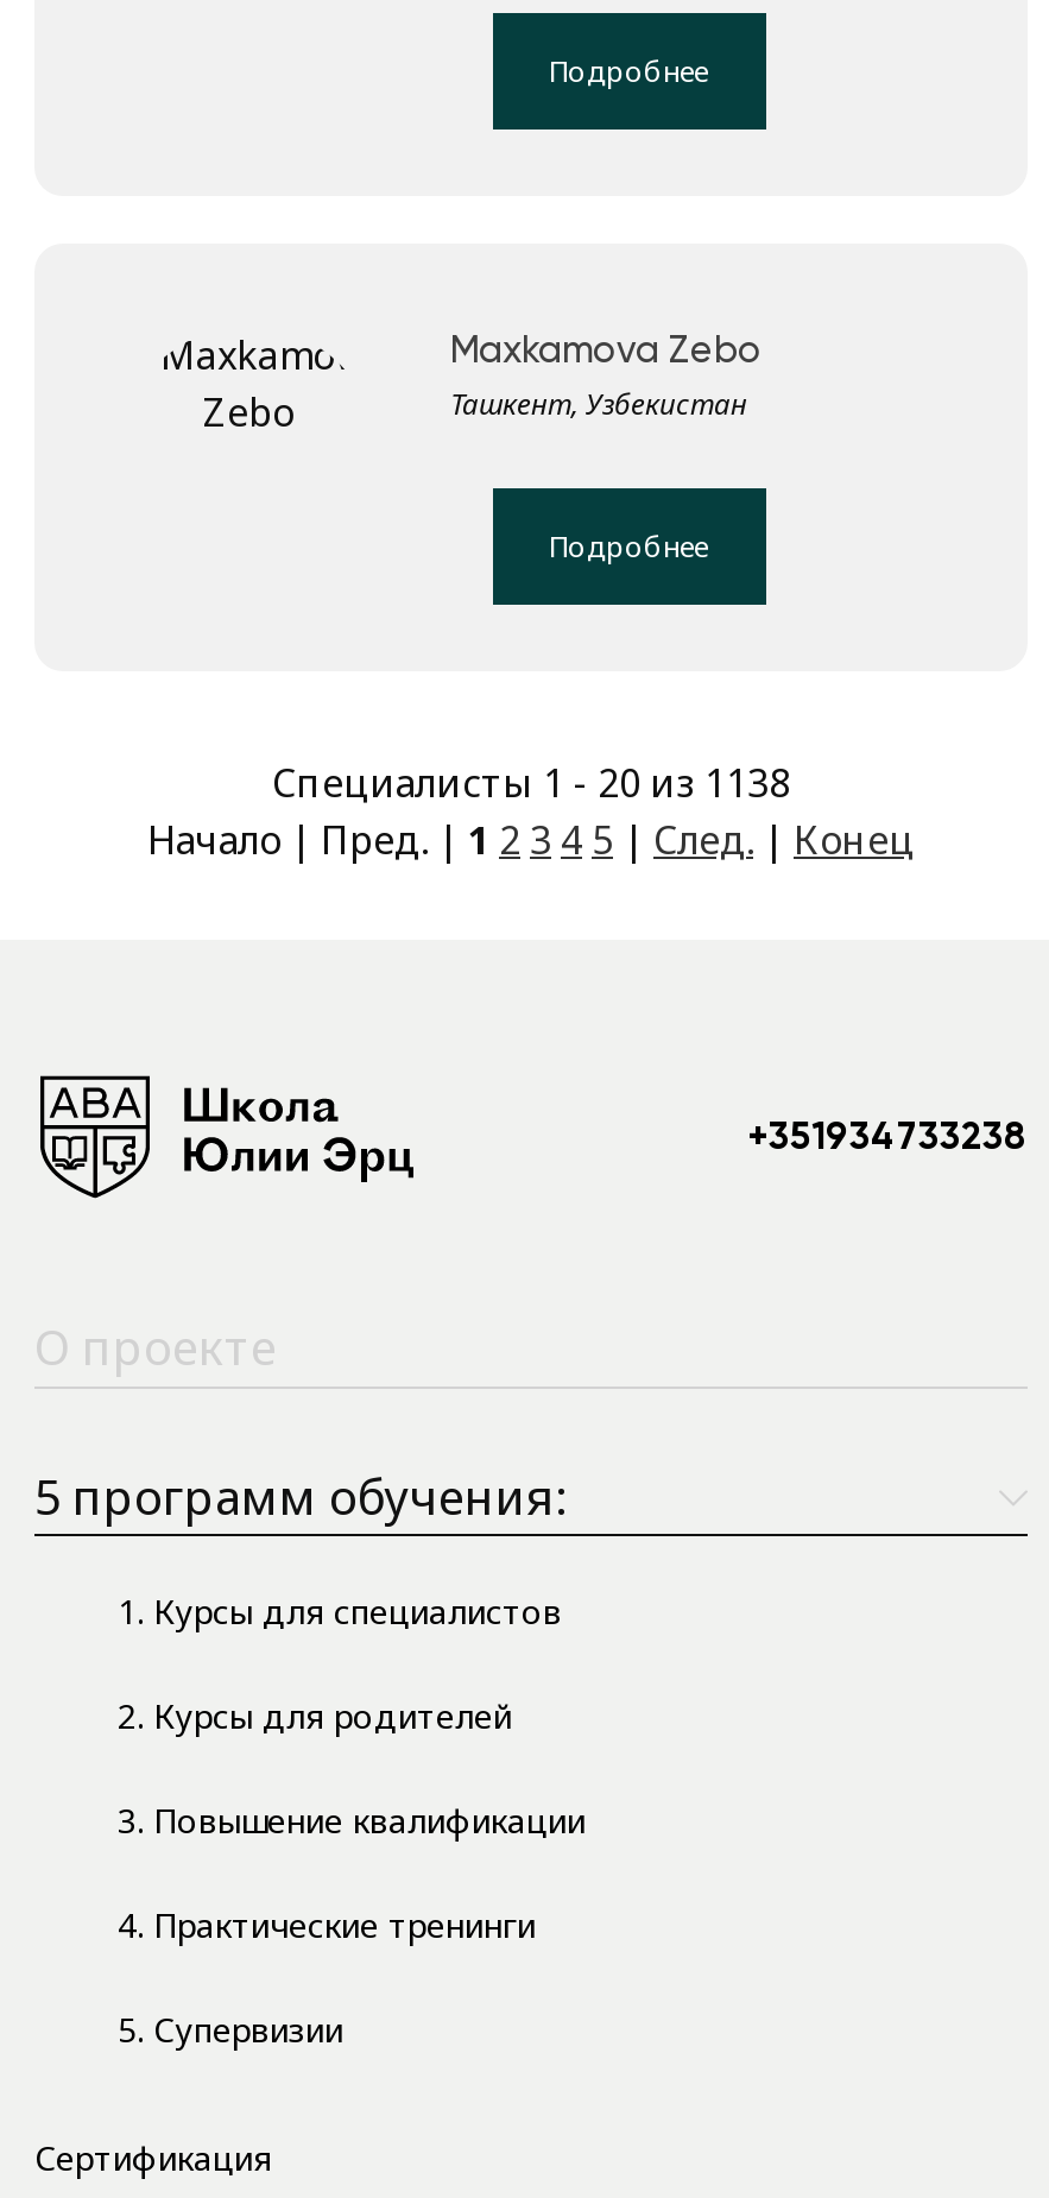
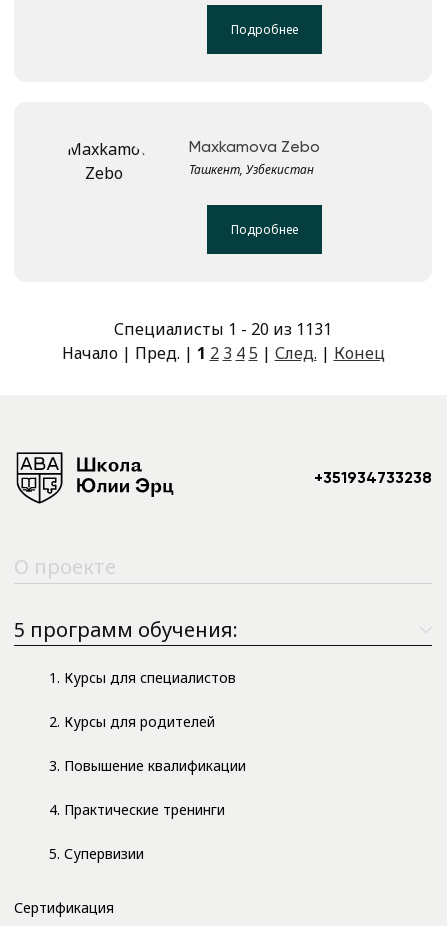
[272,757,790,809] Специалисты 1 - 20 из 1138 -> [114,318,332,340] Специалисты 1 - 20 из 1131

